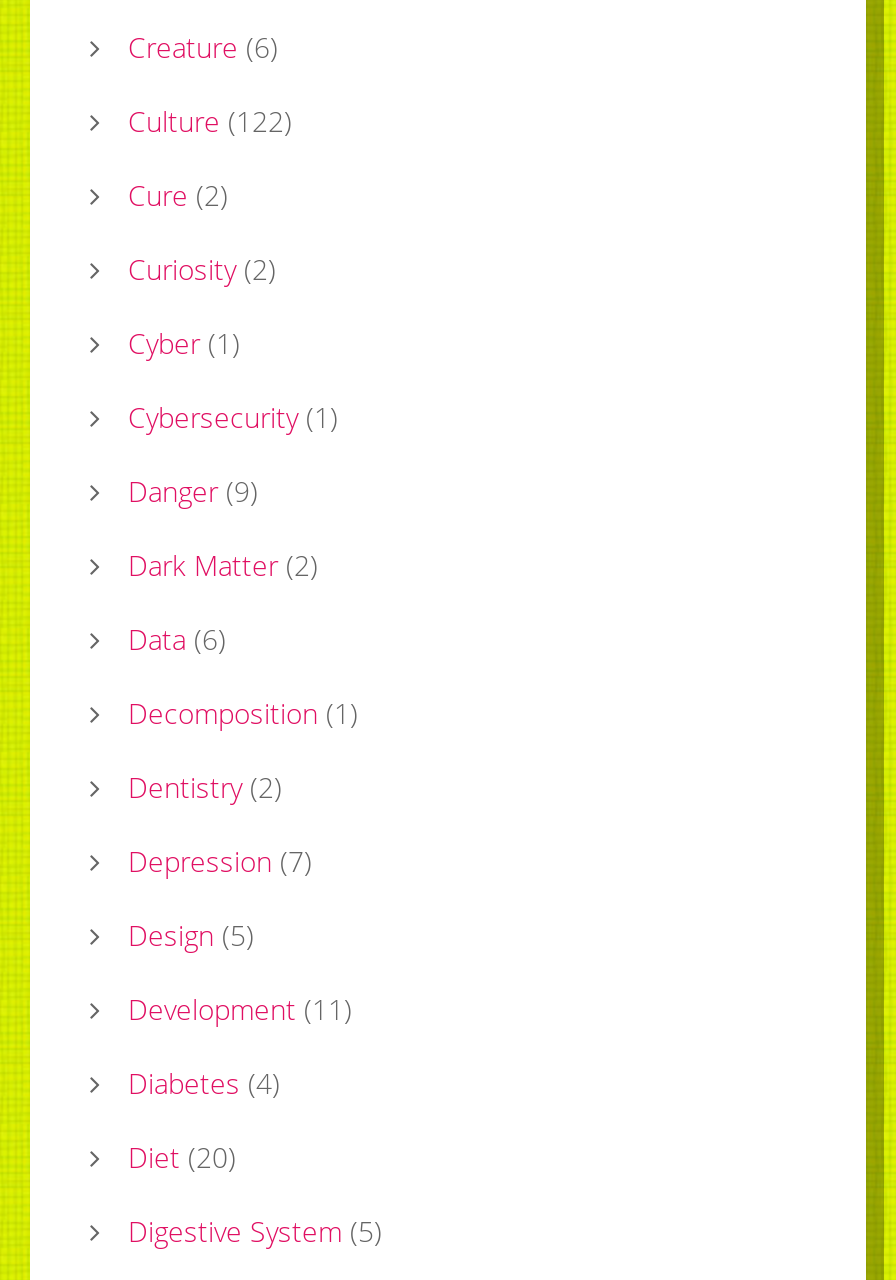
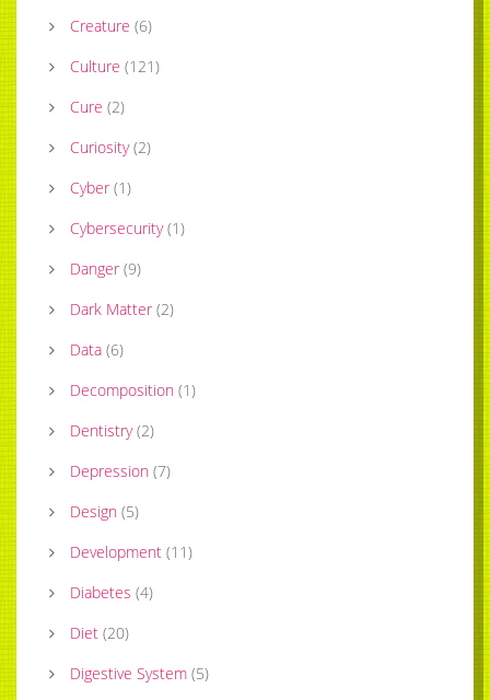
[128,103,292,141] Culture (122) -> [70,56,160,77] Culture (121)

